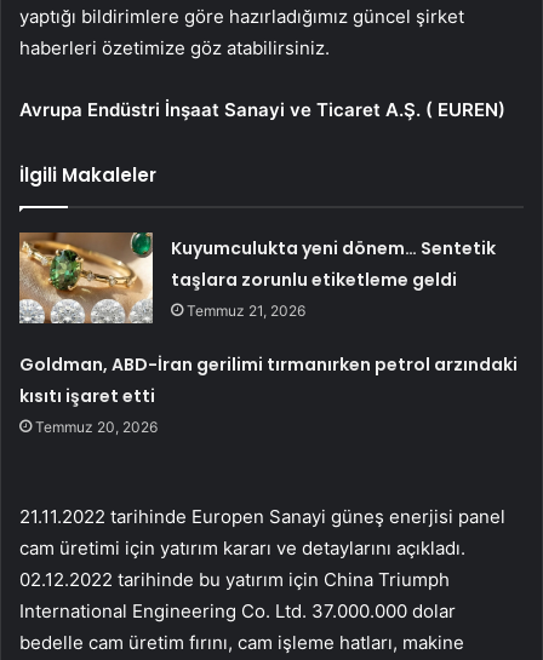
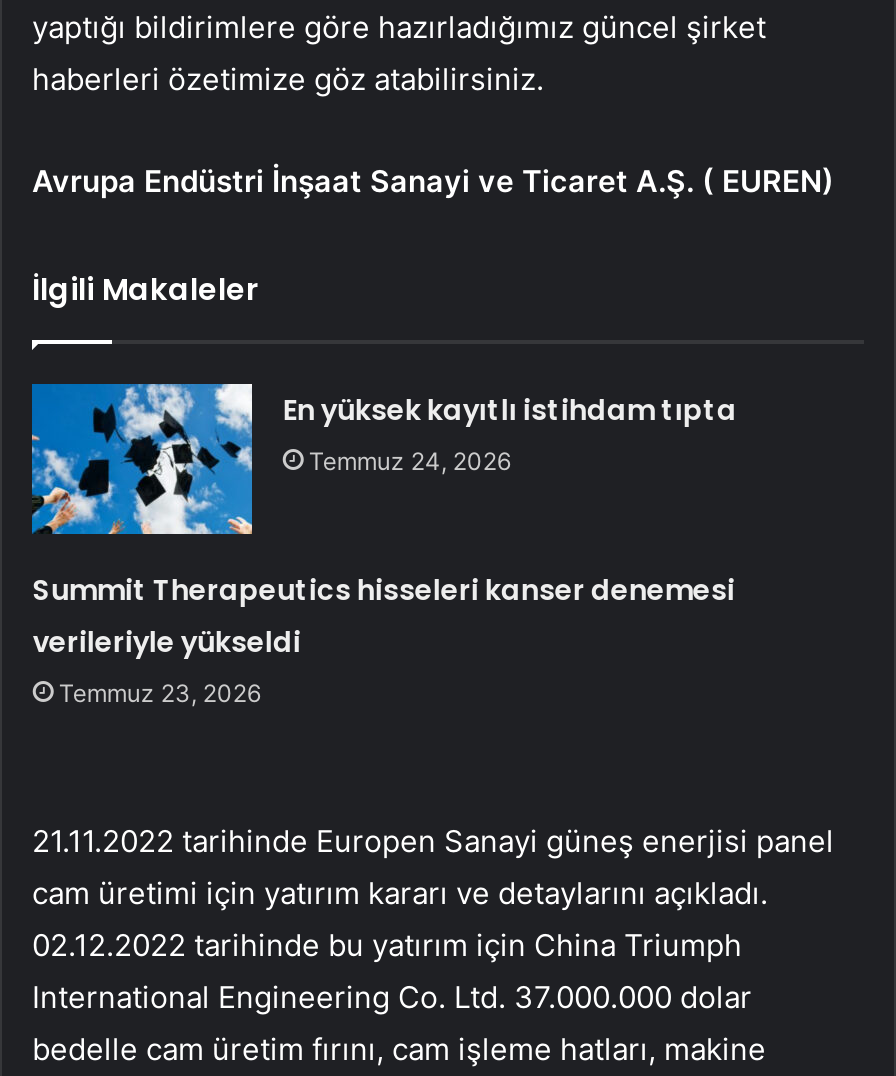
[18,231,496,325] [image] | Kuyumculukta yeni dönem… Sentetik | taşlara zorunlu etiketleme geldi | Temmuz 21, 2026 -> [30,382,737,536] [image] | En yüksek kayıtlı istihdam tıpta | Temmuz 24, 2026
[20,352,518,436] Goldman, ABD-İran gerilimi tırmanırken petrol arzındaki | kısıtı işaret etti | Temmuz 20, 2026 -> [33,569,735,707] Summit Therapeutics hisseleri kanser denemesi | verileriyle yükseldi | Temmuz 23, 2026

